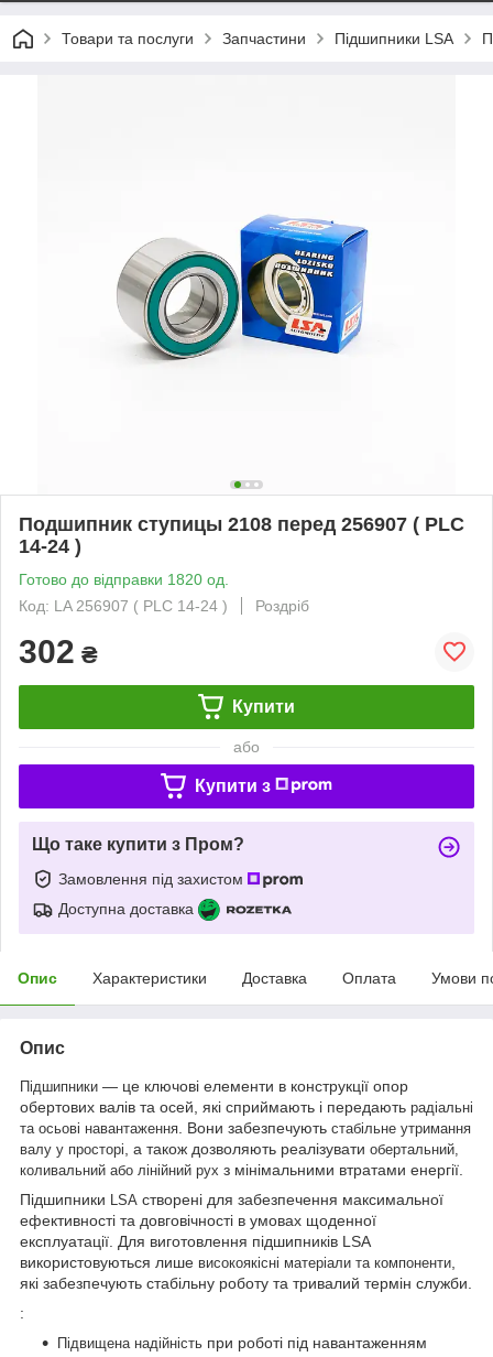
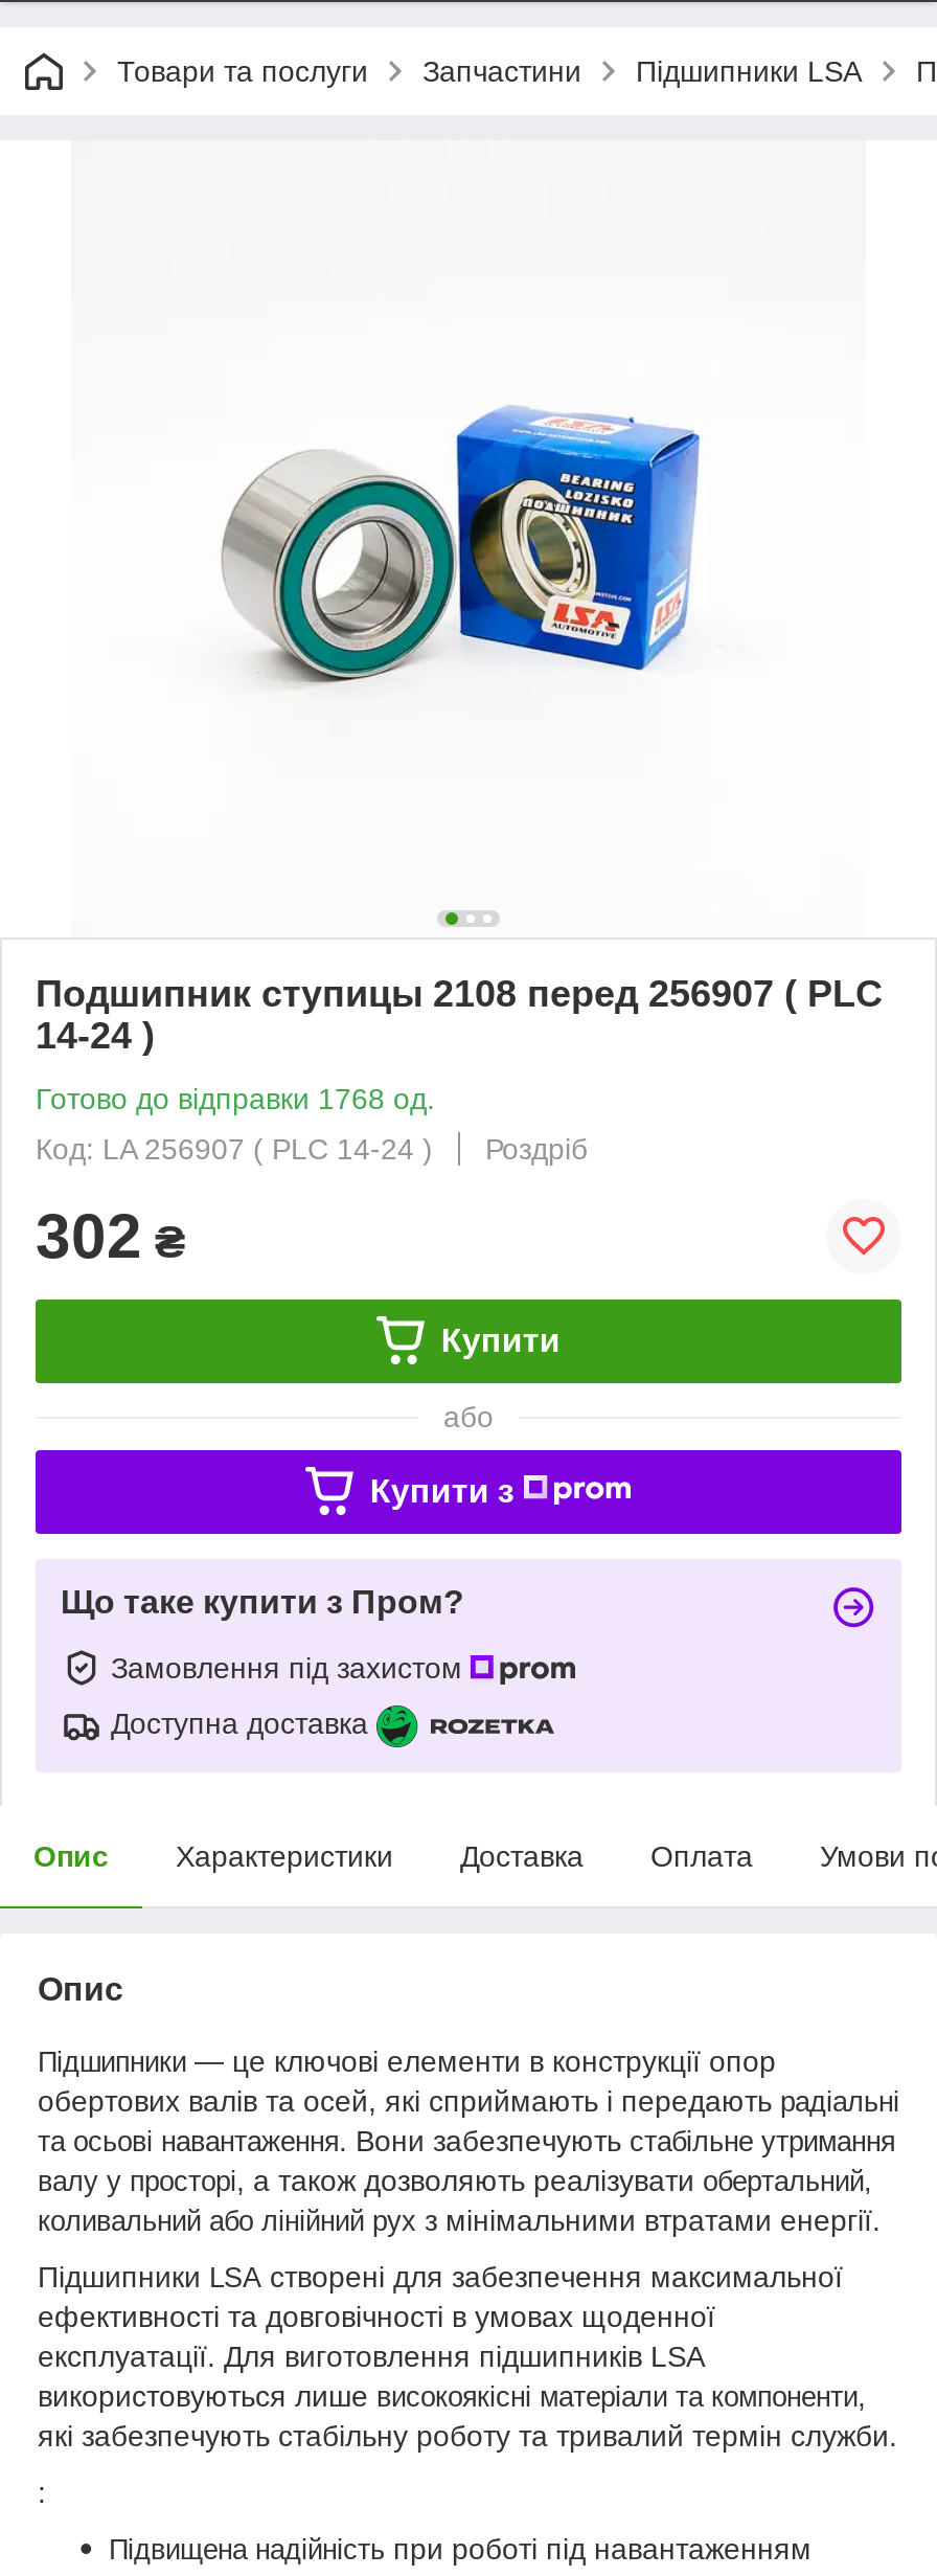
[19,570,229,588] Готово до відправки 1820 од. -> [36,1081,435,1115] Готово до відправки 1768 од.

